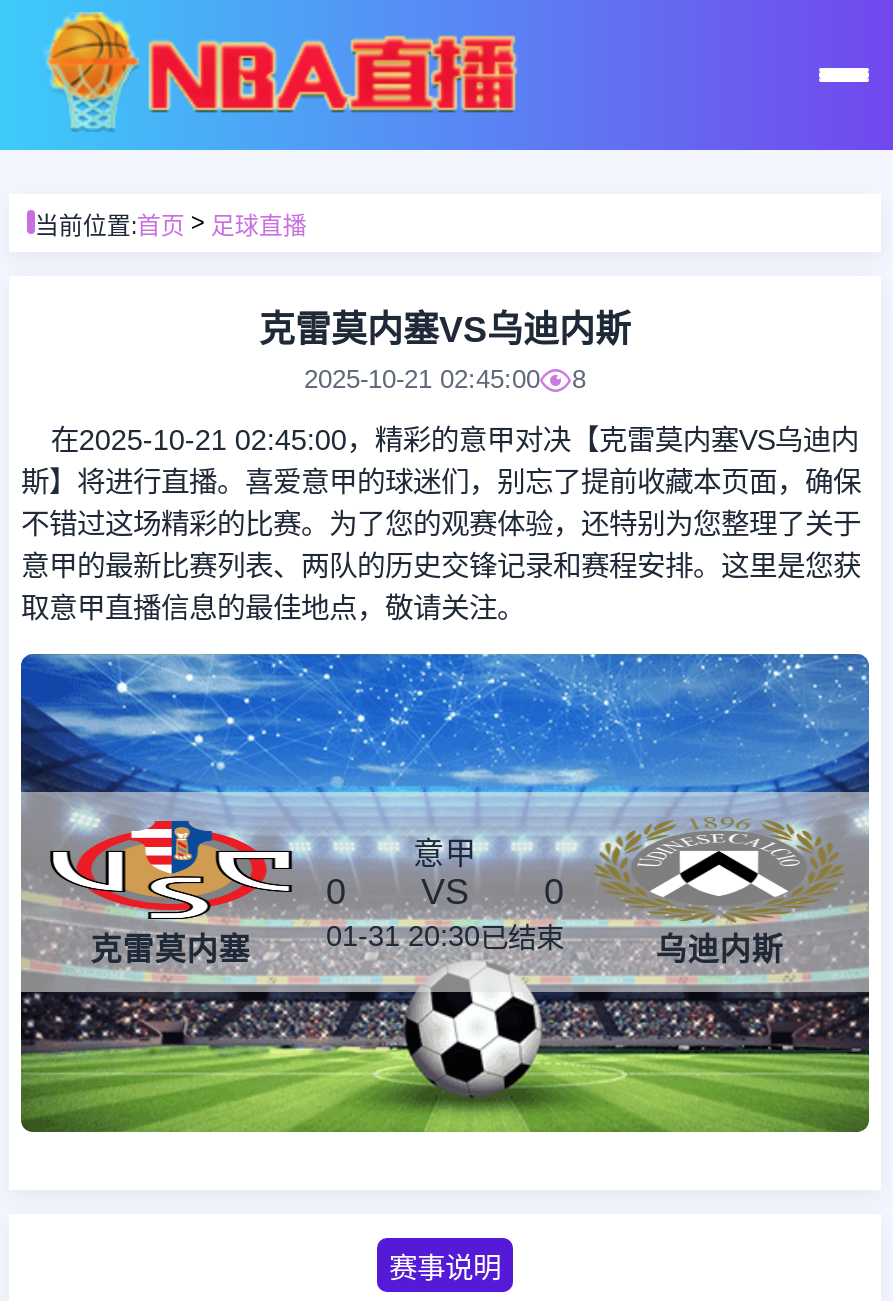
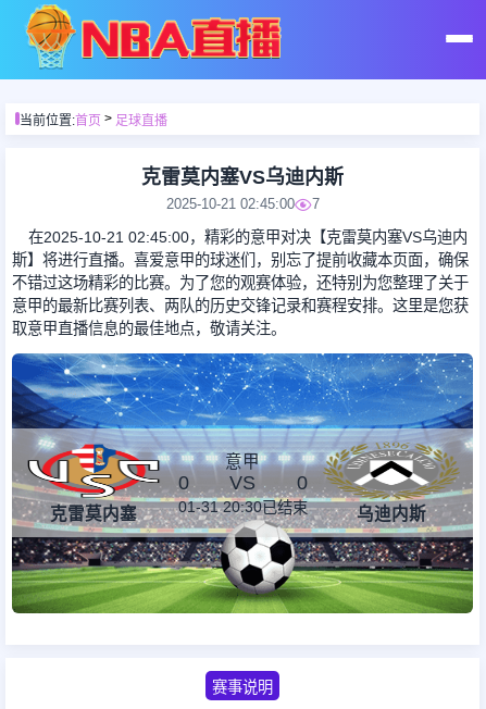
[304,365,586,395] 2025-10-21 02:45:00 8 -> [166,196,319,212] 2025-10-21 02:45:00 7

